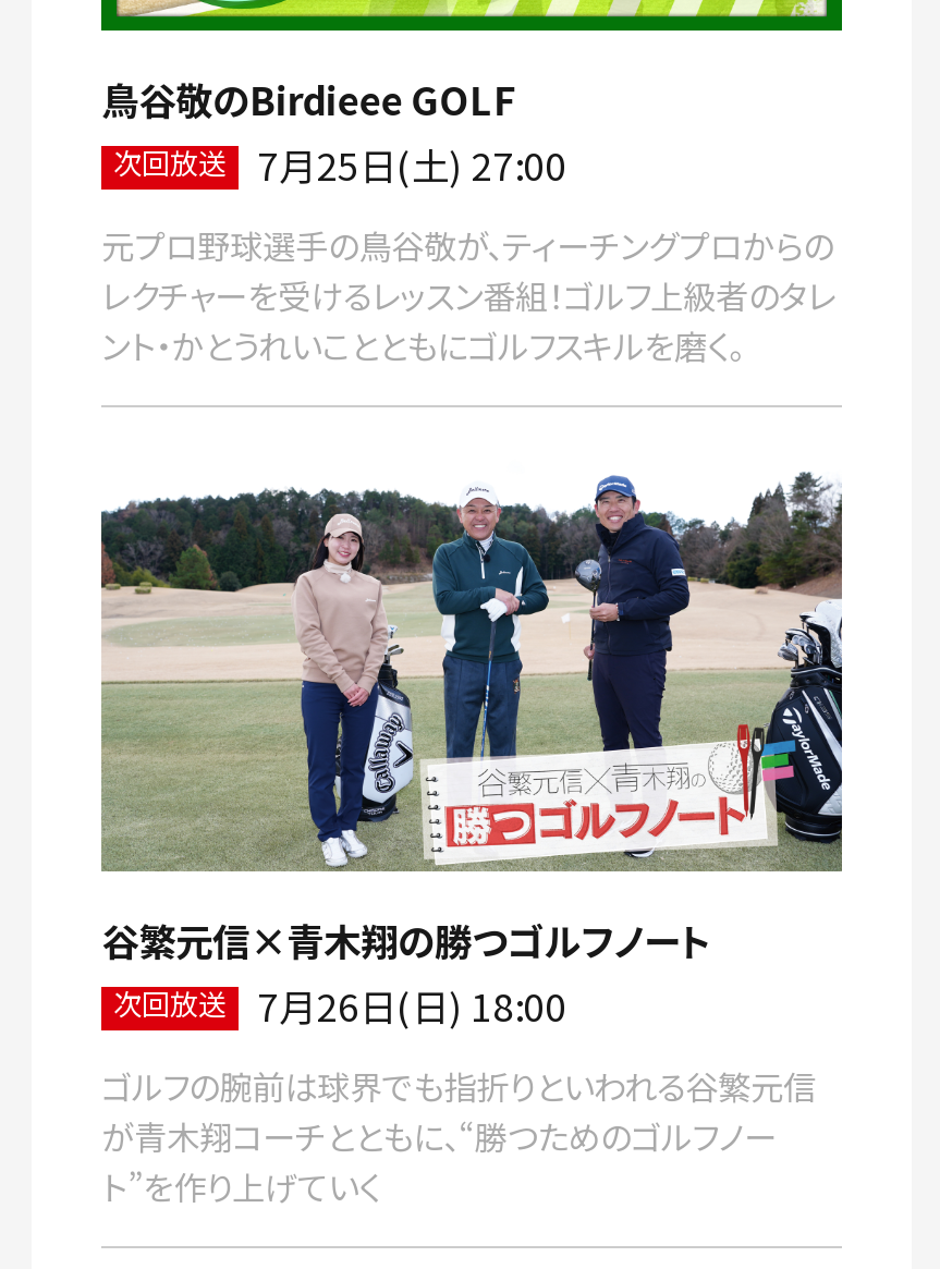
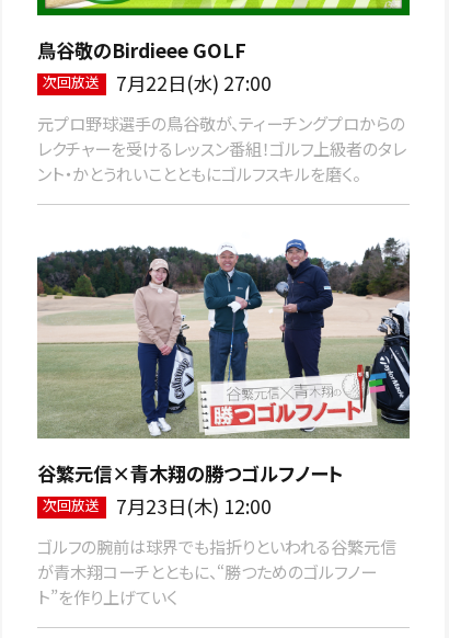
[113,138,566,193] 次回放送 7月25日(土) 27:00 -> [43,70,271,97] 次回放送 7月22日(水) 27:00
[113,979,566,1033] 次回放送 7月26日(日) 18:00 -> [43,493,271,520] 次回放送 7月23日(木) 12:00

